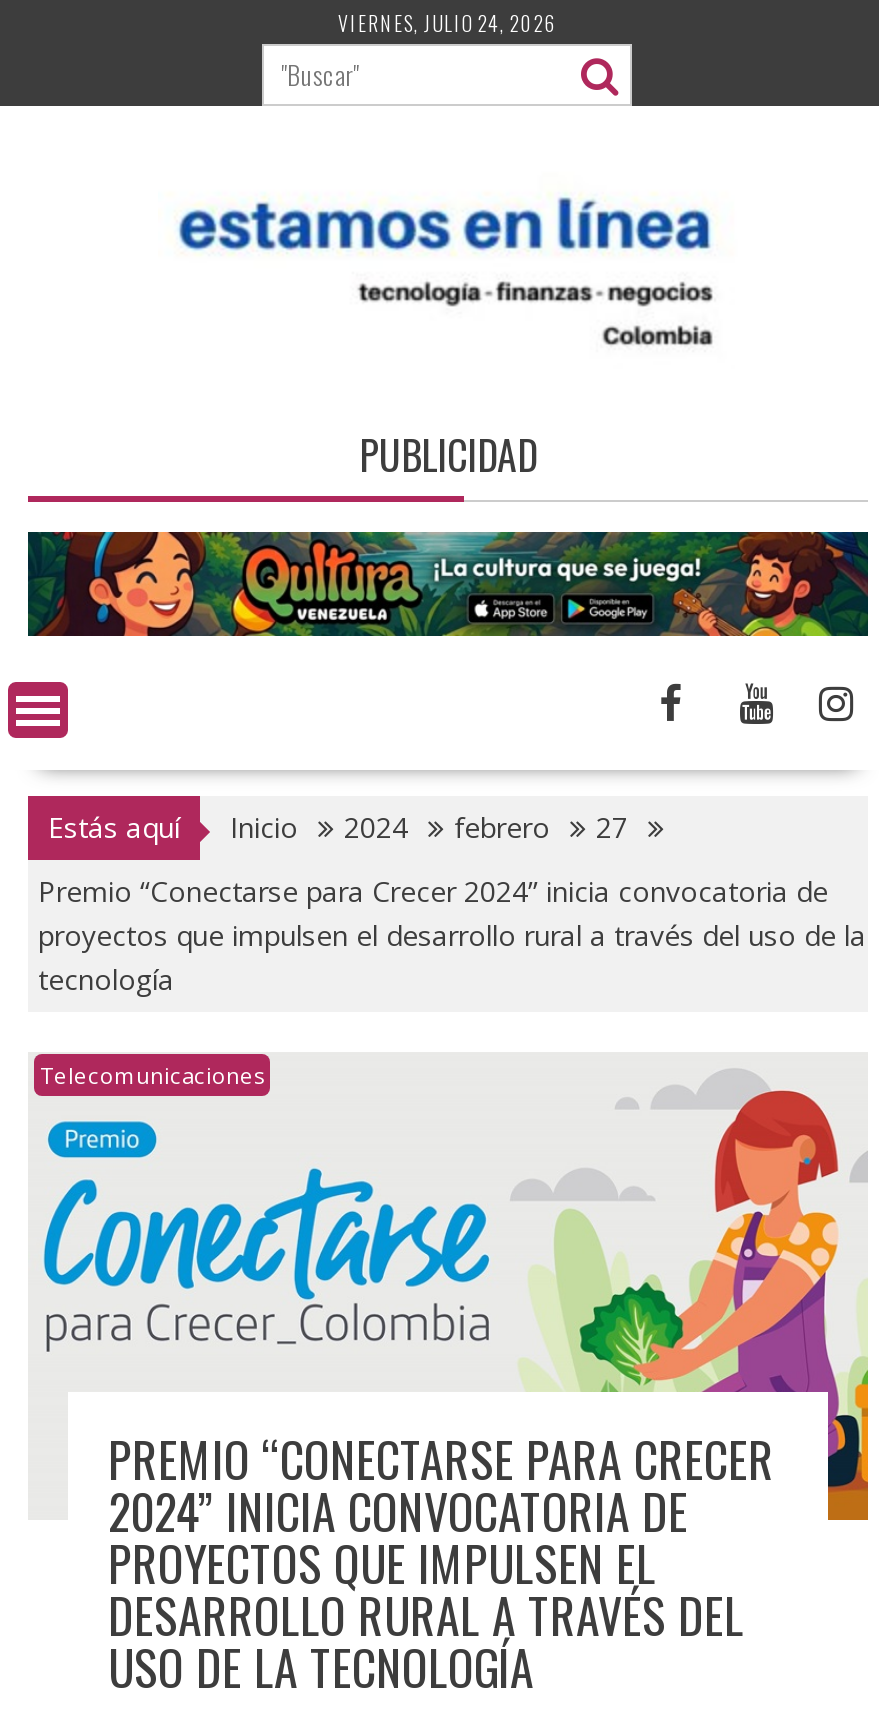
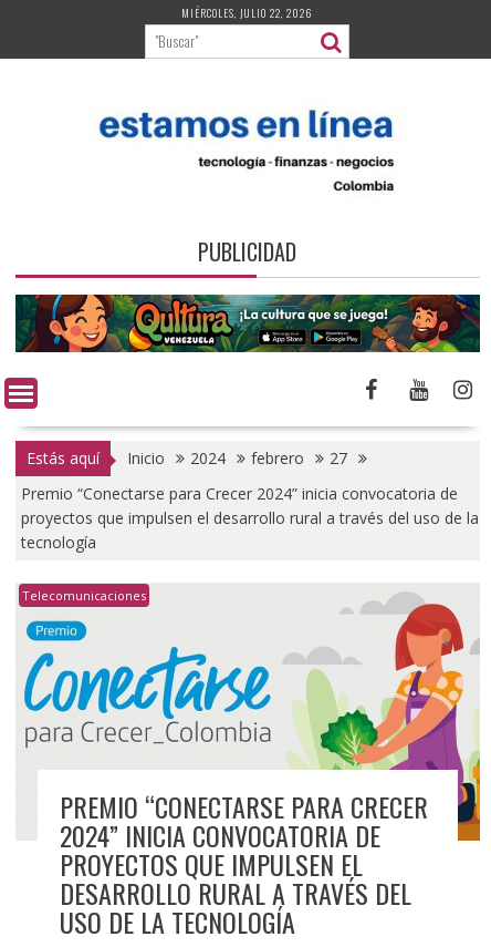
[338,8,558,38] VIERNES, JULIO 24, 2026 -> [182,4,314,21] MIÉRCOLES, JULIO 22, 2026

